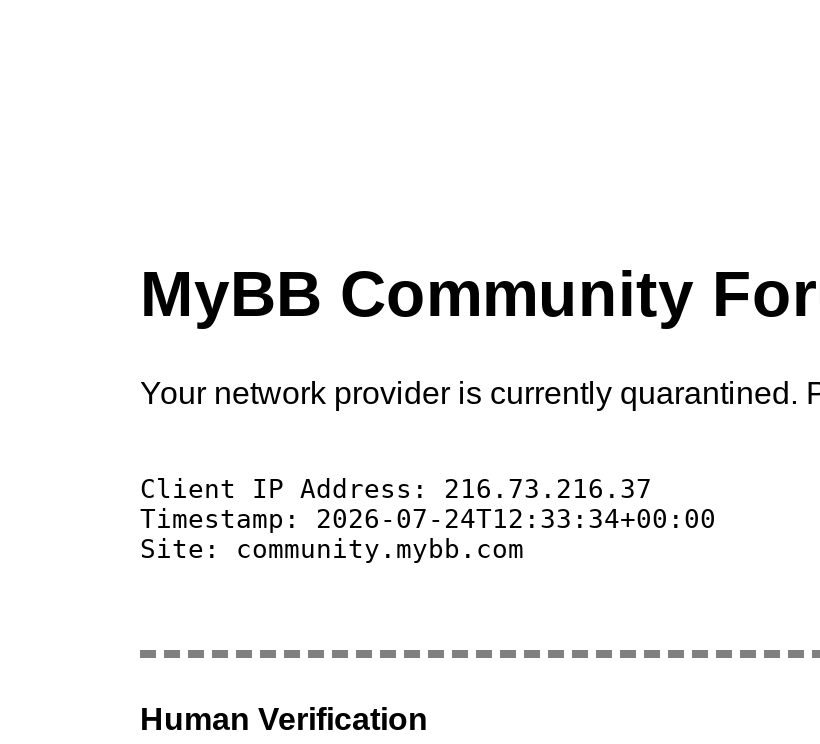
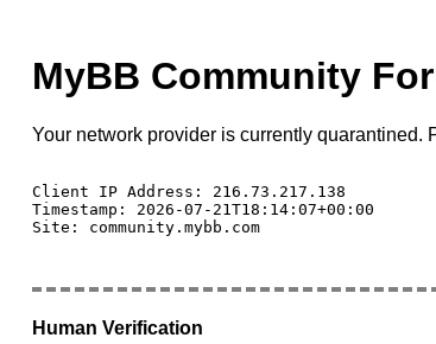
[140,474,668,504] Client IP Address: 216.73.216.37 -> [32,183,355,200] Client IP Address: 216.73.217.138
[140,504,716,534] Timestamp: 2026-07-24T12:33:34+00:00 -> [32,200,374,218] Timestamp: 2026-07-21T18:14:07+00:00

